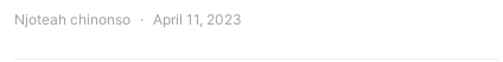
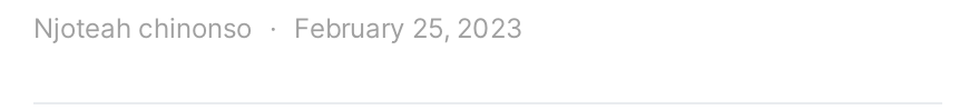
[14,11,242,28] Njoteah chinonso April 11, 2023 -> [33,11,523,45] Njoteah chinonso February 25, 2023

